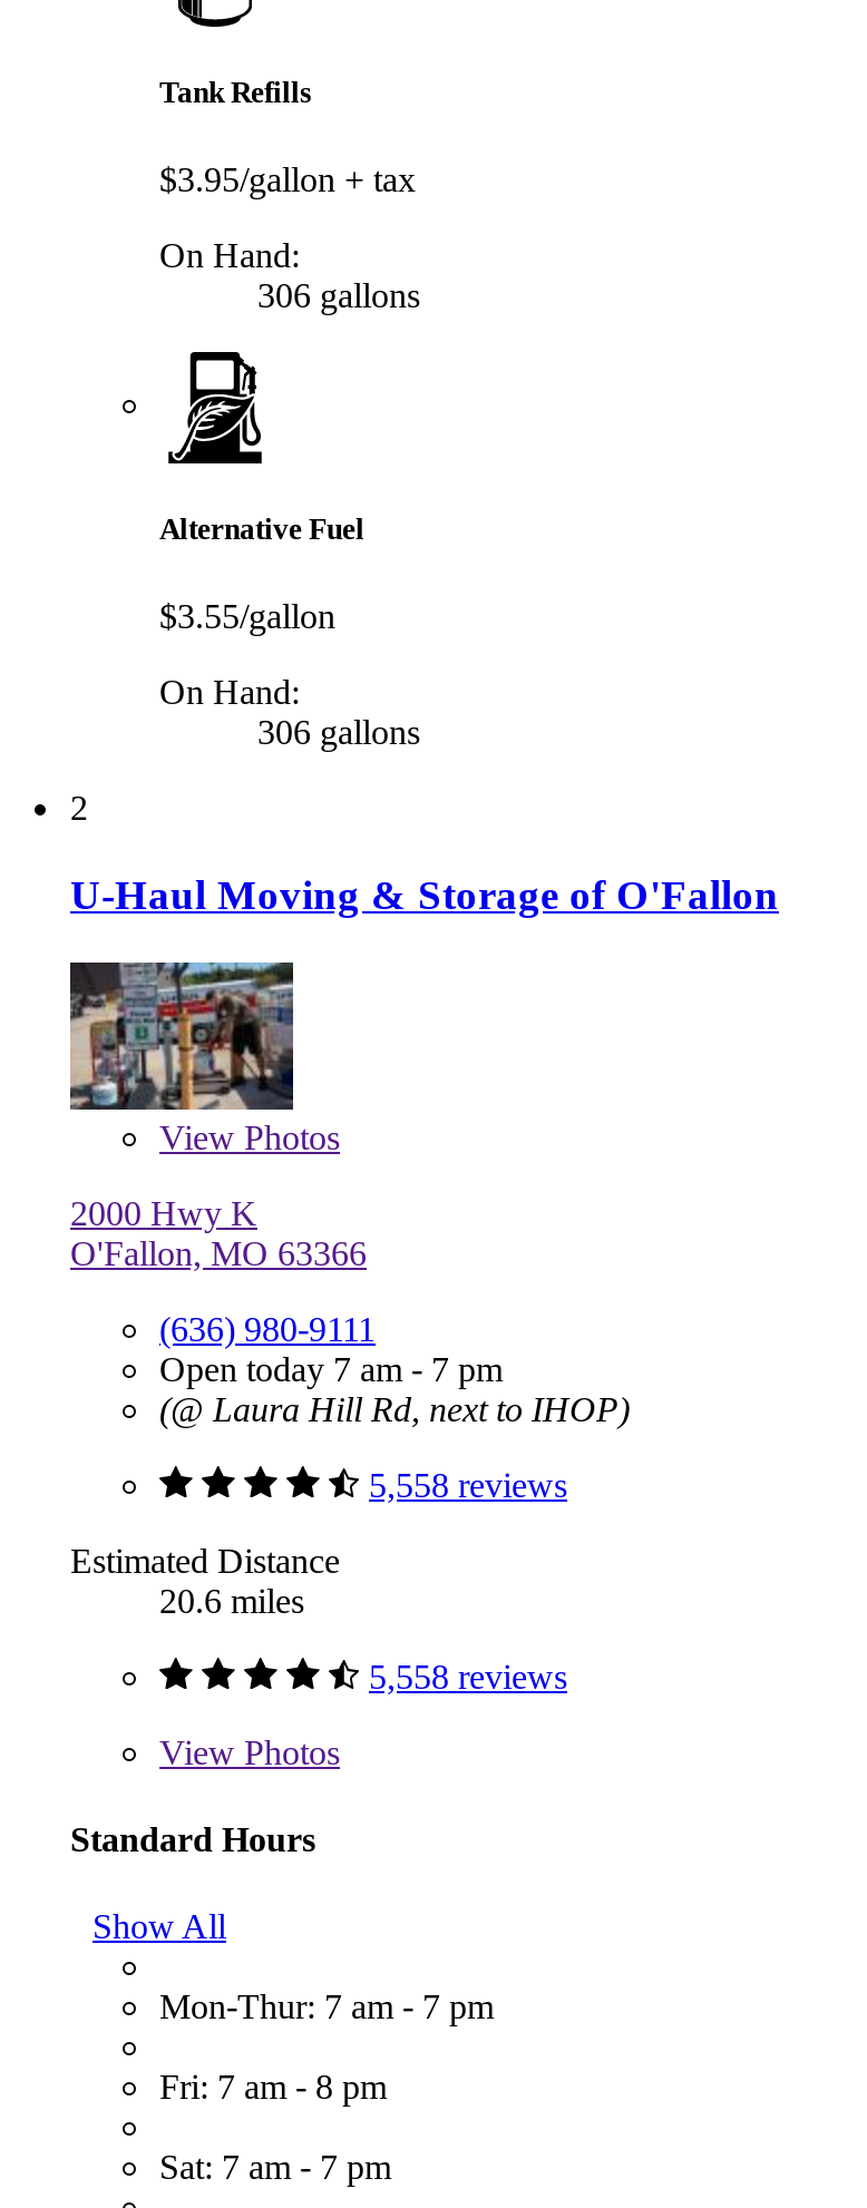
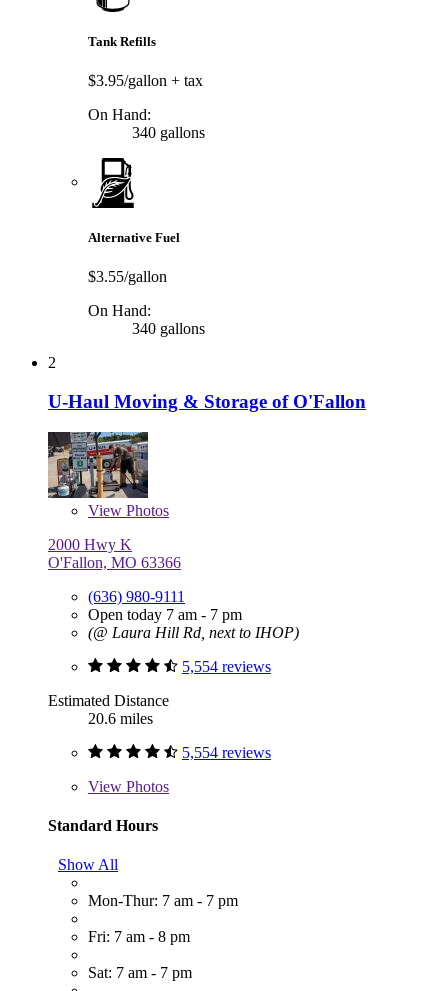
[249,276,420,314] 306 gallons -> [128,124,205,141] 340 gallons
[249,714,420,752] 306 gallons -> [128,320,205,337] 340 gallons
[369,1465,567,1503] 5,558 reviews -> [182,658,271,675] 5,554 reviews
[369,1657,567,1695] 5,558 reviews -> [182,744,271,761] 5,554 reviews

